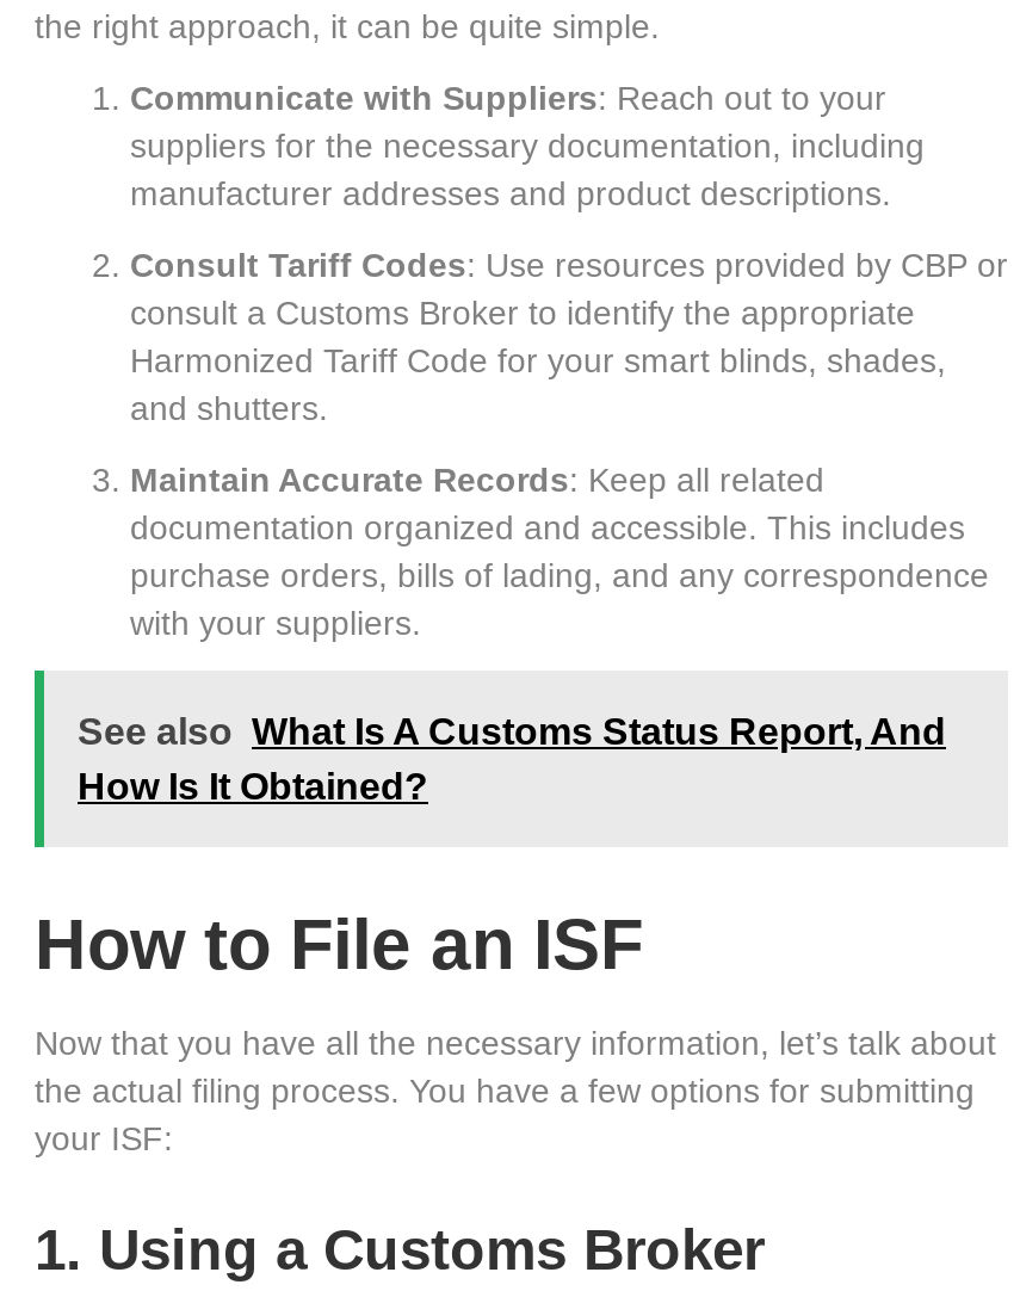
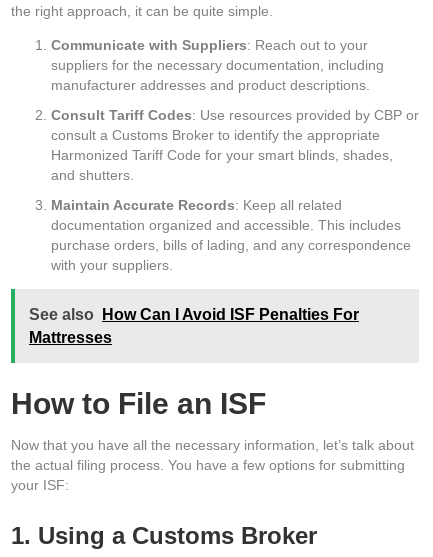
[78,711,946,807] See also What Is A Customs Status Report, And | How Is It Obtained? -> [29,306,359,346] See also How Can I Avoid ISF Penalties For | Mattresses

